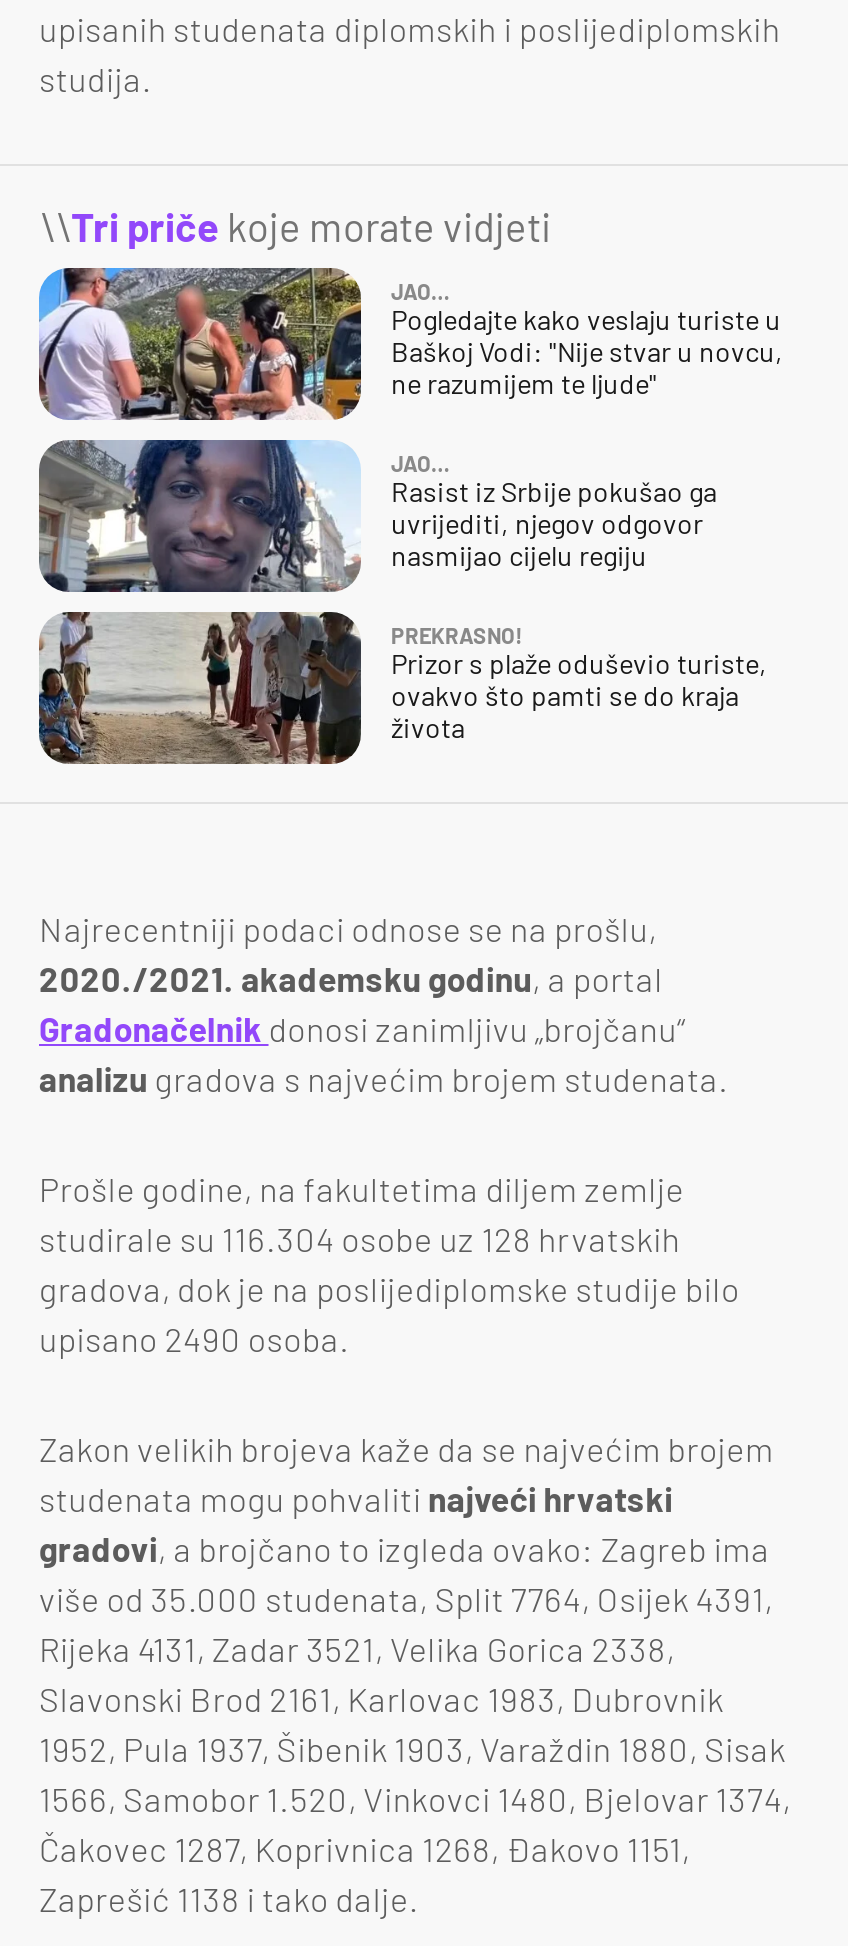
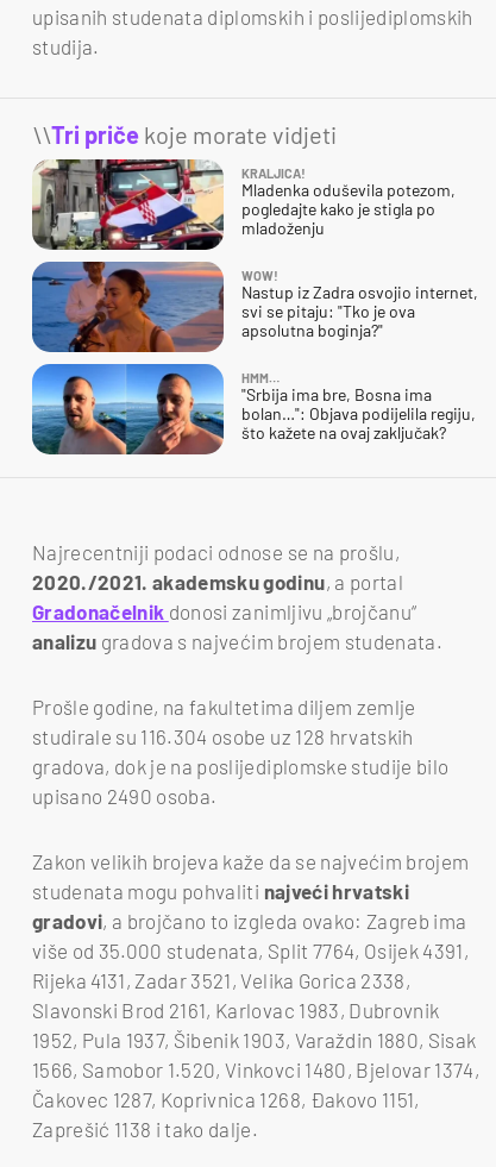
[37,266,783,422] [image] | JAO… | Pogledajte kako veslaju turiste u | Baškoj Vodi: "Nije stvar u novcu, | ne razumijem te ljude" -> [31,158,456,251] [image] | KRALJICA! | Mladenka oduševila potezom, | pogledajte kako je stigla po | mladoženju
[37,438,717,594] [image] | JAO… | Rasist iz Srbije pokušao ga | uvrijediti, njegov odgovor | nasmijao cijelu regiju -> [31,261,478,353] [image] | WOW! | Nastup iz Zadra osvojio internet, | svi se pitaju: "Tko je ova | apsolutna boginja?"
[37,610,767,766] [image] | PREKRASNO! | Prizor s plaže oduševio turiste, | ovakvo što pamti se do kraja | života -> [31,363,476,456] [image] | HMM… | "Srbija ima bre, Bosna ima | bolan…": Objava podijelila regiju, | što kažete na ovaj zaključak?

